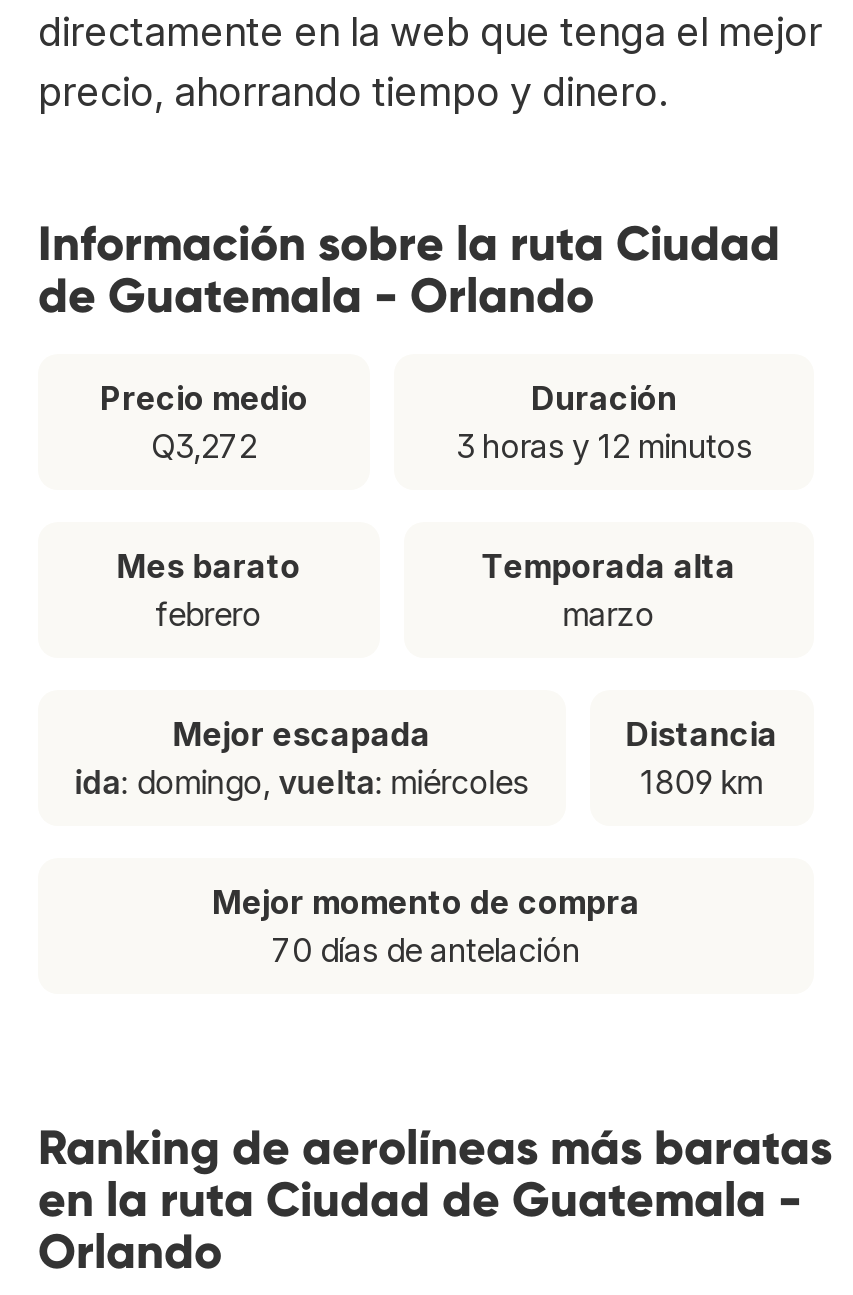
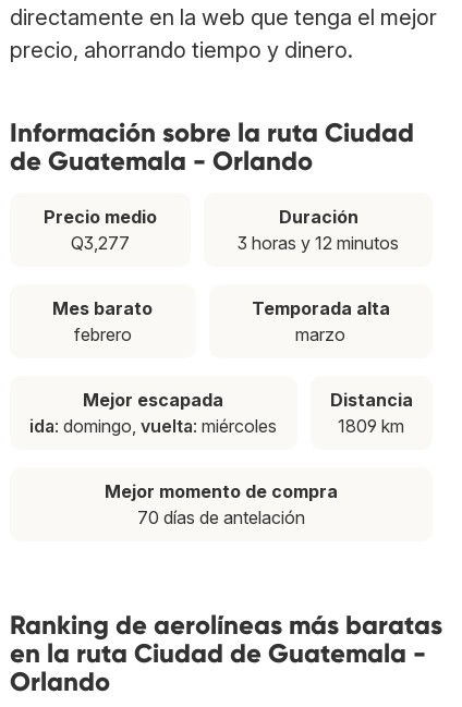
[151,425,257,465] Q3,272 -> [71,232,130,253] Q3,277

